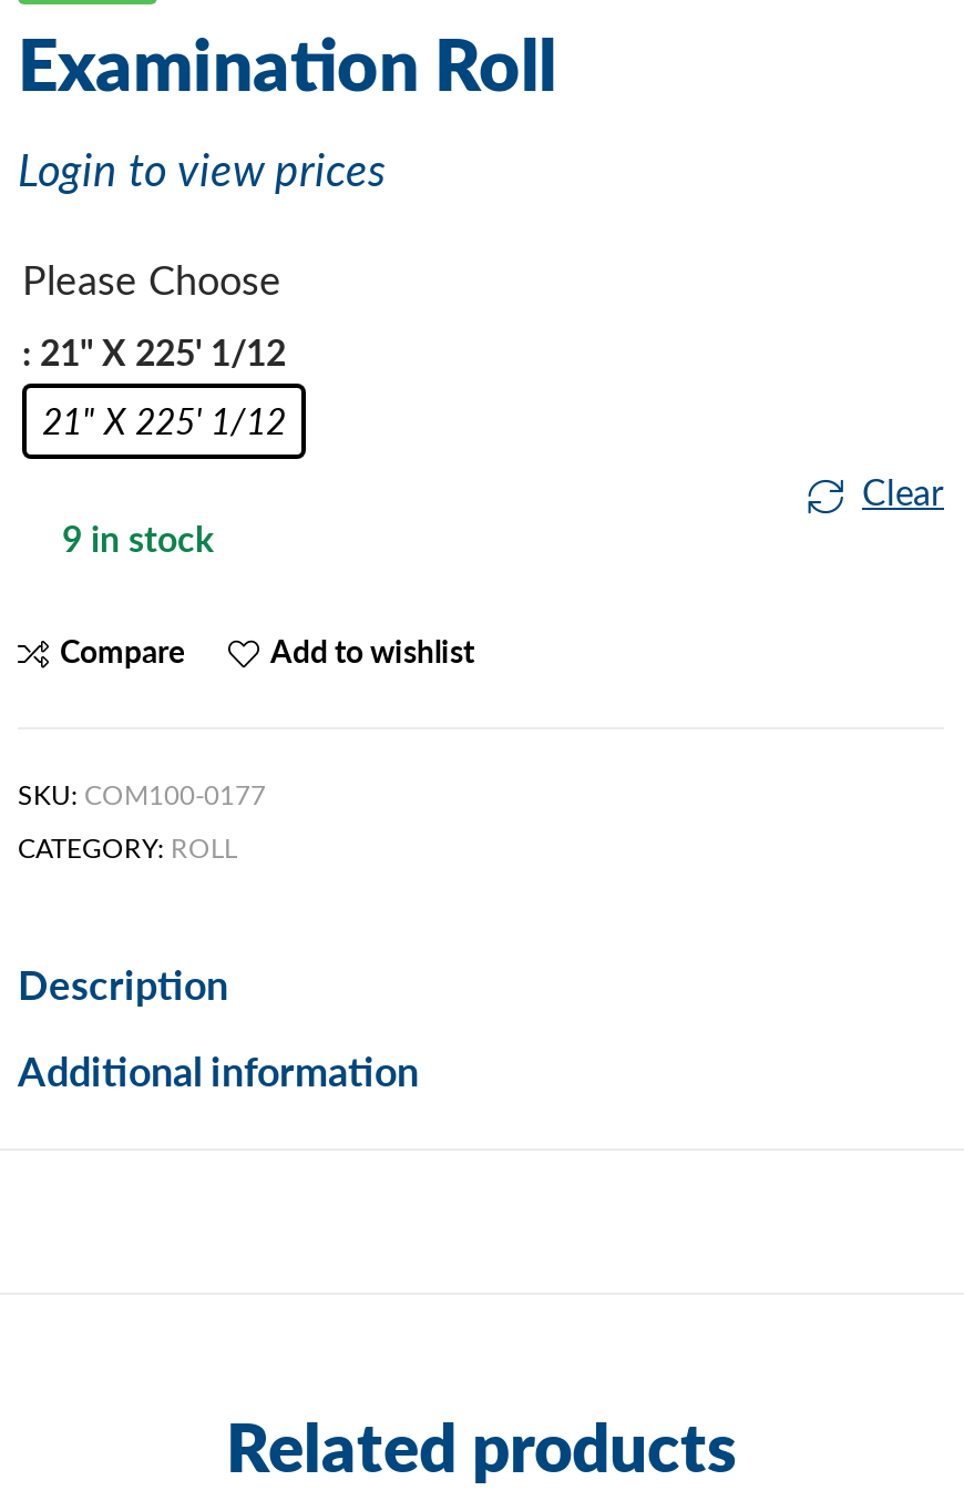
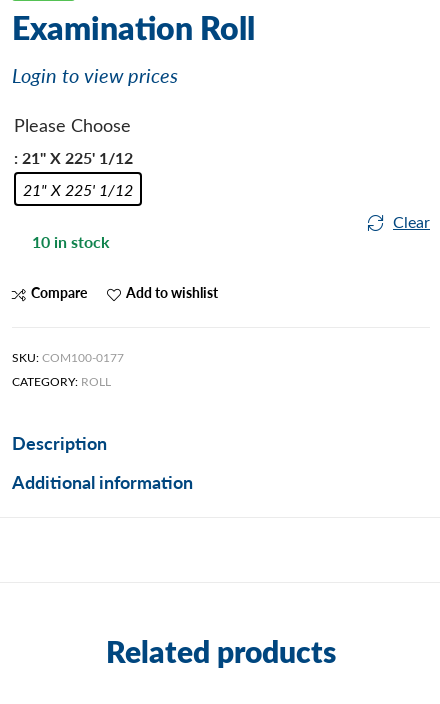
[62,511,215,562] 9 in stock -> [32,230,110,253] 10 in stock

